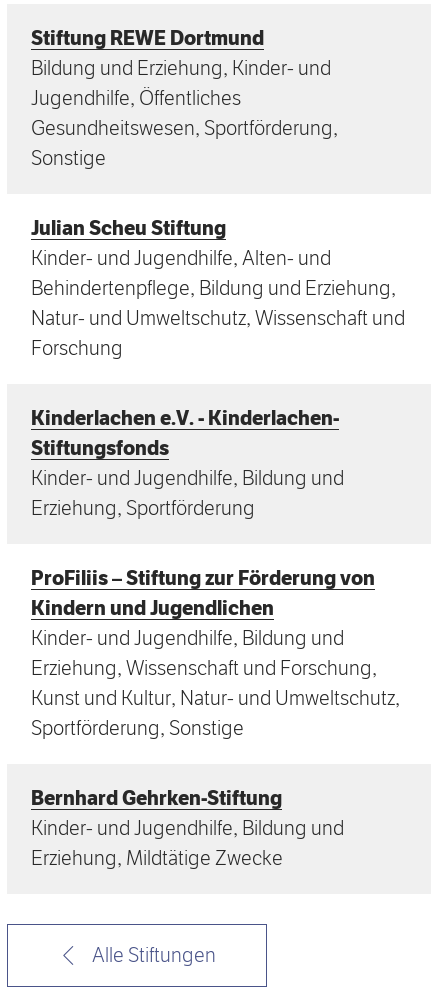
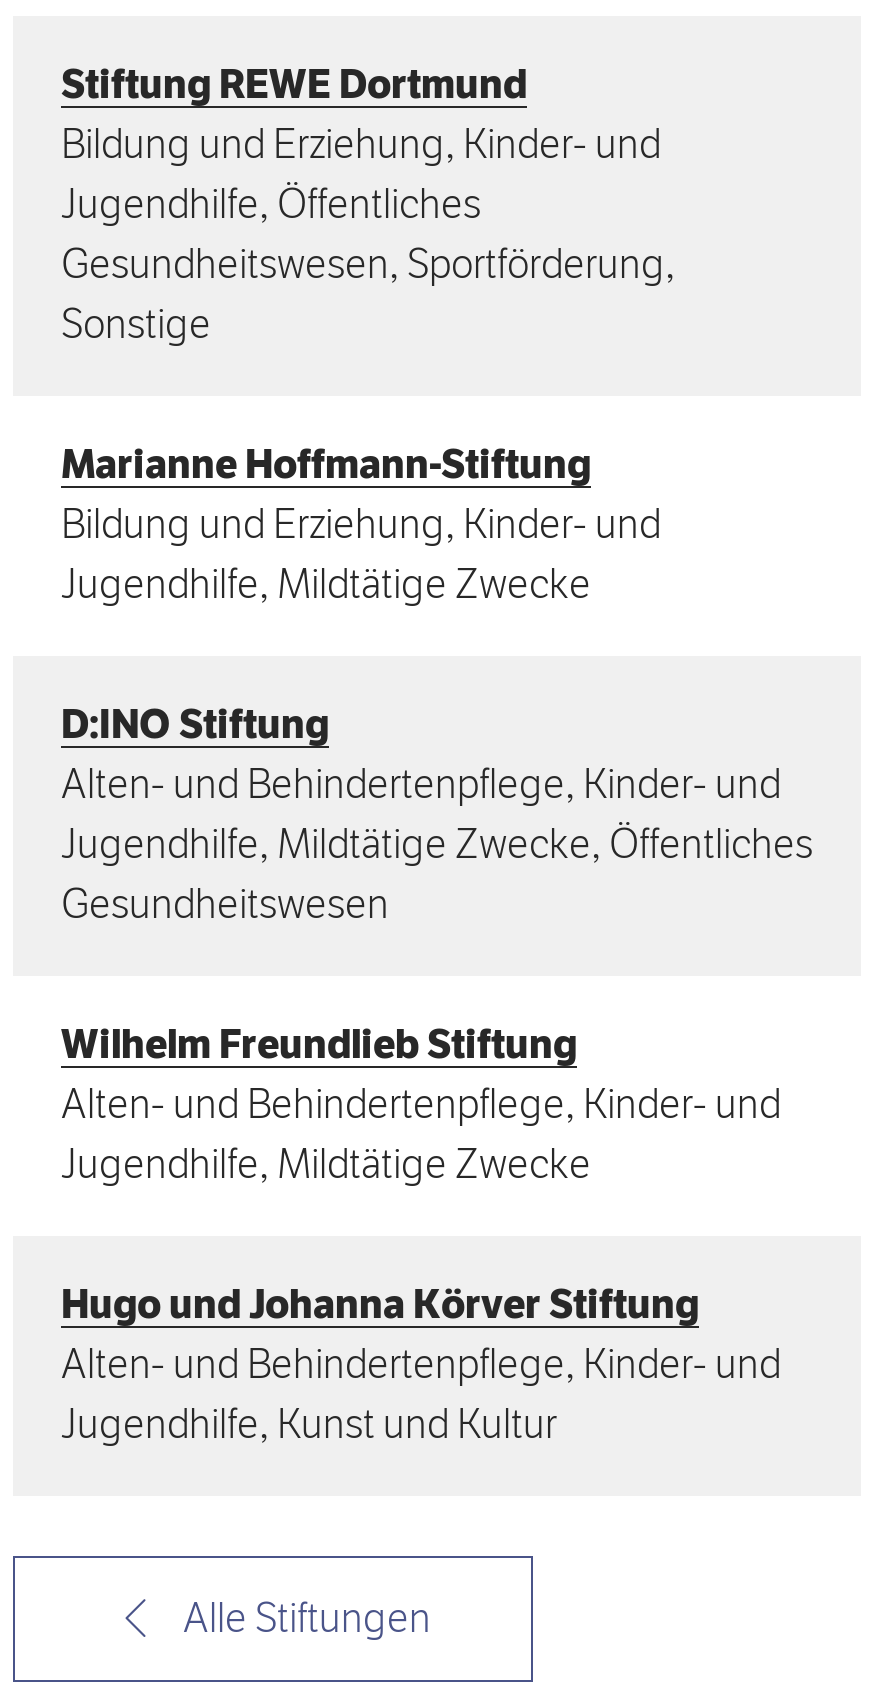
[31,219,405,869] Julian Scheu Stiftung | Kinder- und Jugendhilfe, Alten- und | Behindertenpflege, Bildung und Erziehung, | Natur- und Umweltschutz, Wissenschaft und | Forschung | Kinderlachen e.V. - Kinderlachen- | Stiftungsfonds | Kinder- und Jugendhilfe, Bildung und | Erziehung, Sportförderung | ProFiliis – Stiftung zur Förderung von | Kindern und Jugendlichen | Kinder- und Jugendhilfe, Bildung und | Erziehung, Wissenschaft und Forschung, | Kunst und Kultur, Natur- und Umweltschutz, | Sportförderung, Sonstige | Bernhard Gehrken-Stiftung | Kinder- und Jugendhilfe, Bildung und | Erziehung, Mildtätige Zwecke -> [61,447,813,1447] Marianne Hoffmann-Stiftung | Bildung und Erziehung, Kinder- und | Jugendhilfe, Mildtätige Zwecke | D:INO Stiftung | Alten- und Behindertenpflege, Kinder- und | Jugendhilfe, Mildtätige Zwecke, Öffentliches | Gesundheitswesen | Wilhelm Freundlieb Stiftung | Alten- und Behindertenpflege, Kinder- und | Jugendhilfe, Mildtätige Zwecke | Hugo und Johanna Körver Stiftung | Alten- und Behindertenpflege, Kinder- und | Jugendhilfe, Kunst und Kultur

